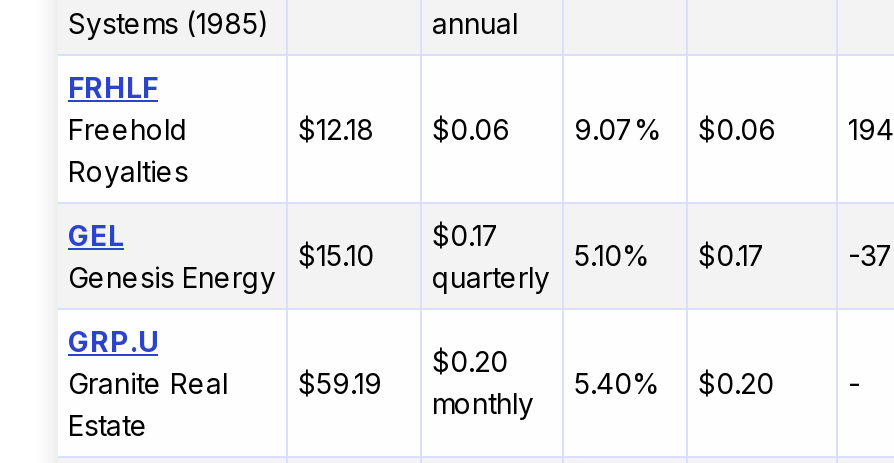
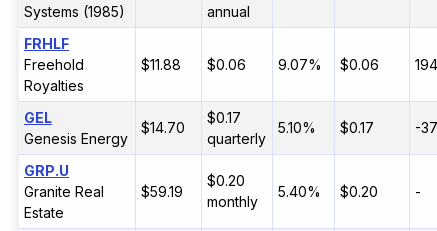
[298,112,776,146] $12.18 $0.06 9.07% $0.06 -> [141,56,379,73] $11.88 $0.06 9.07% $0.06
[298,238,374,272] $15.10 -> [141,119,185,136] $14.70

